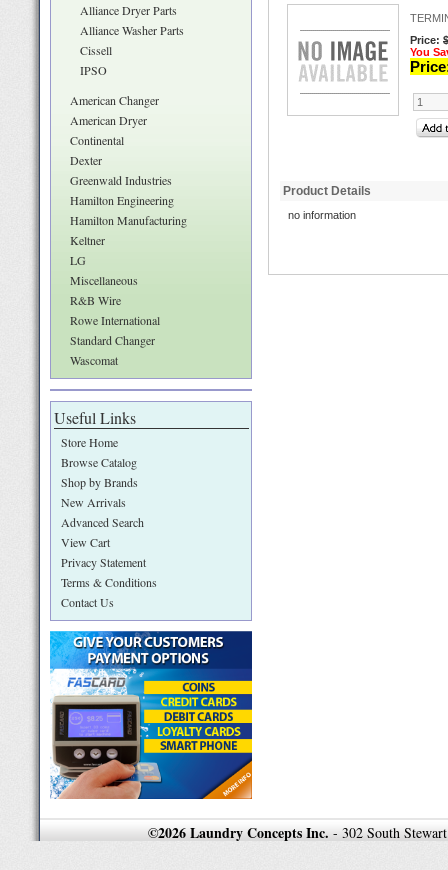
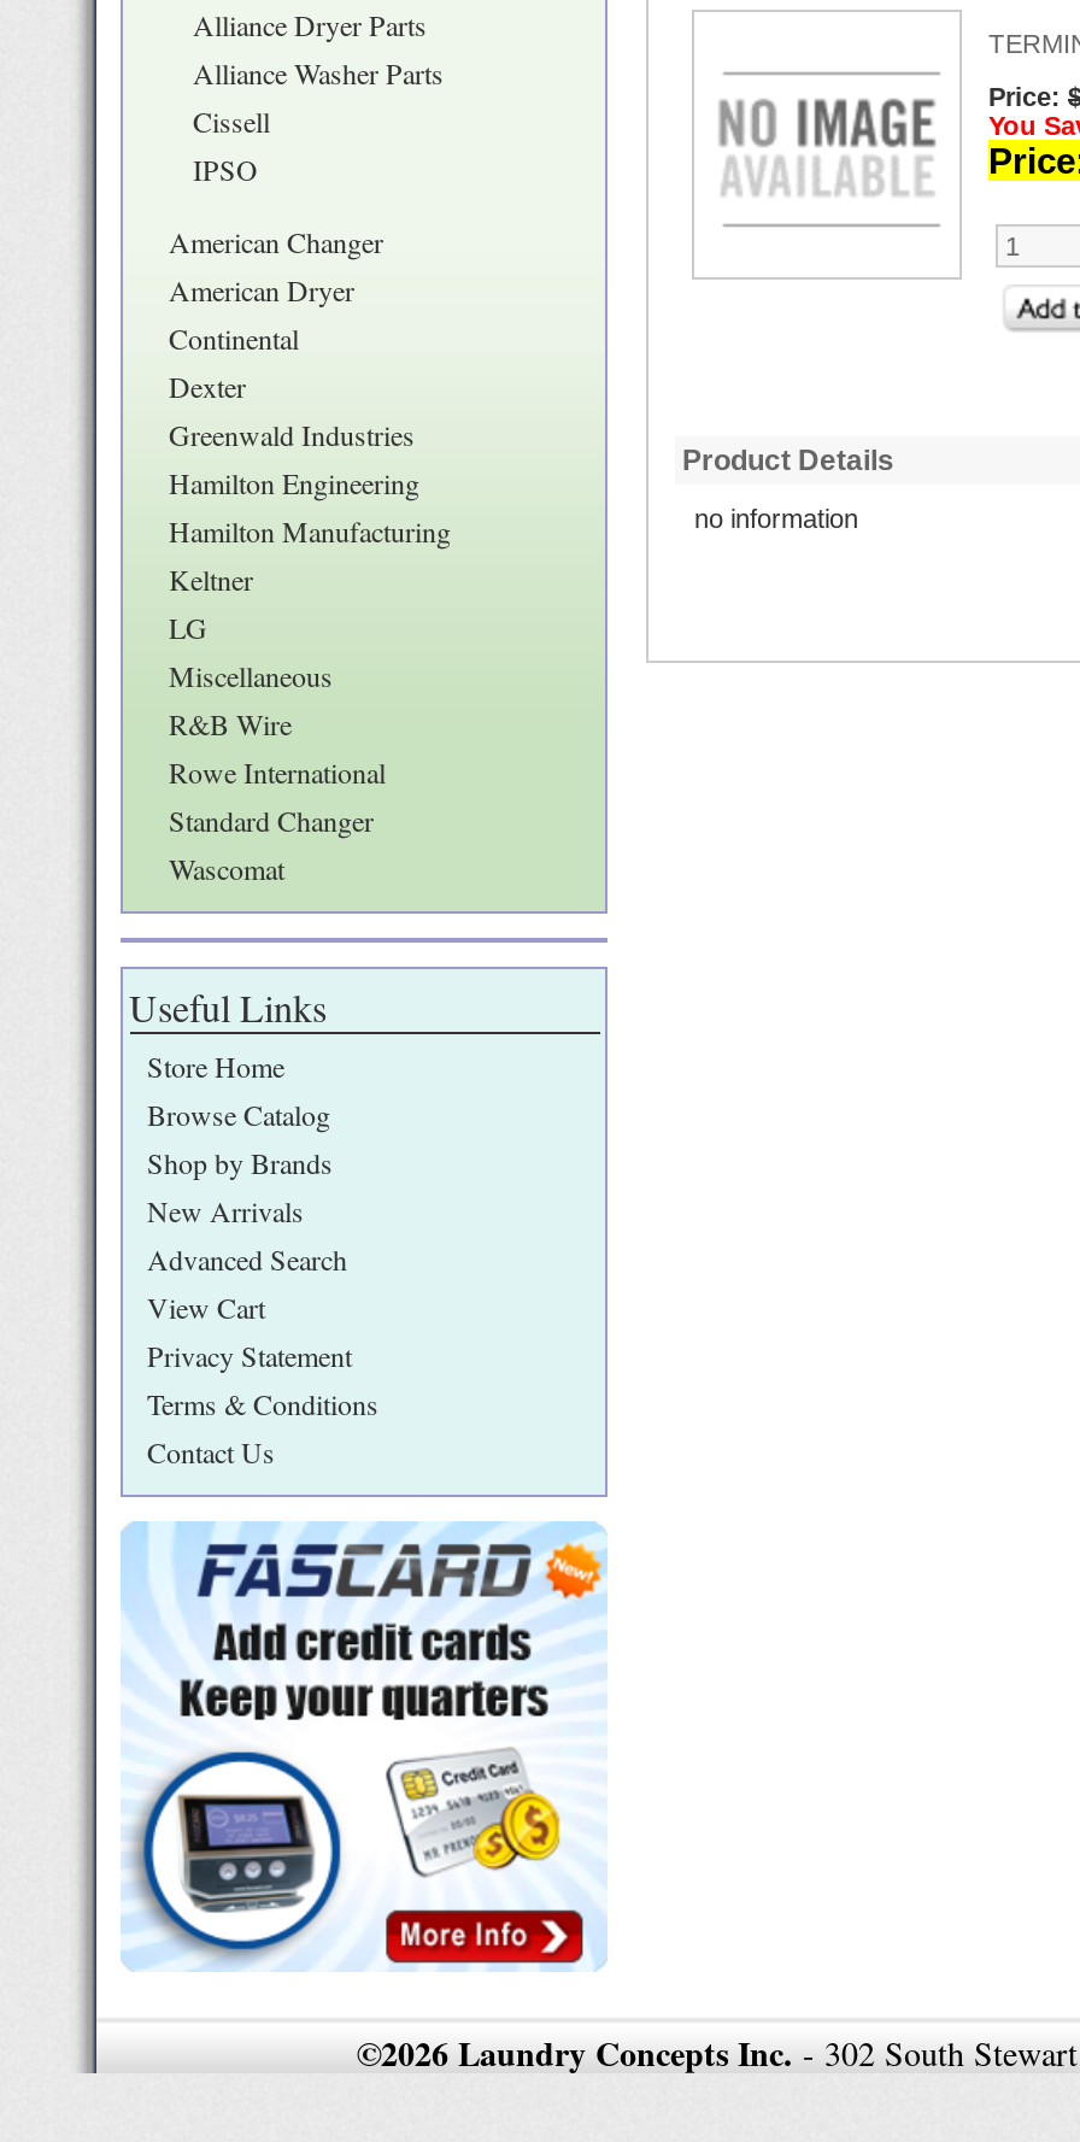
[50,630,253,800] [image] -> [123,1521,607,1970] [image]

